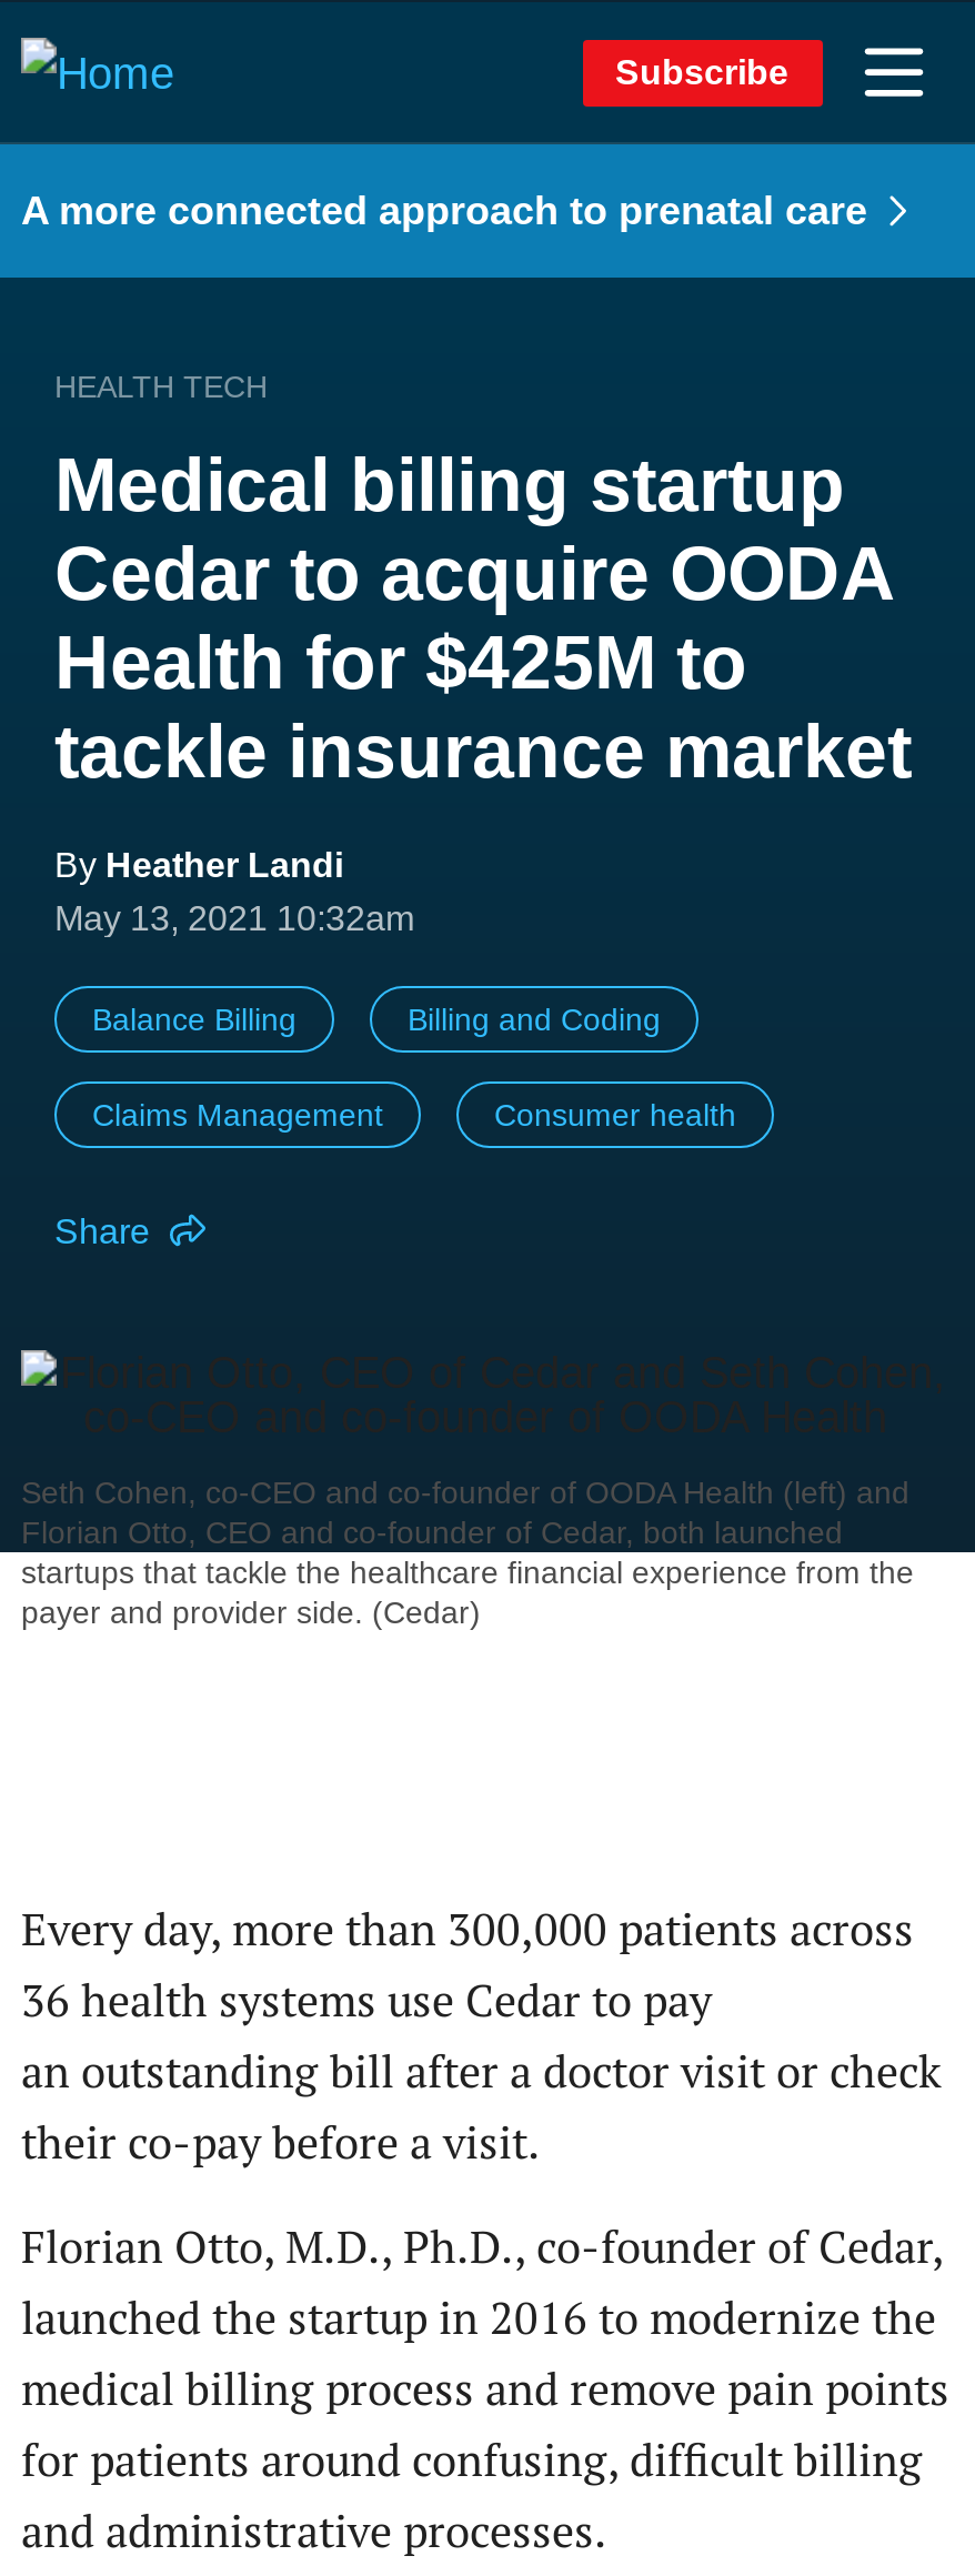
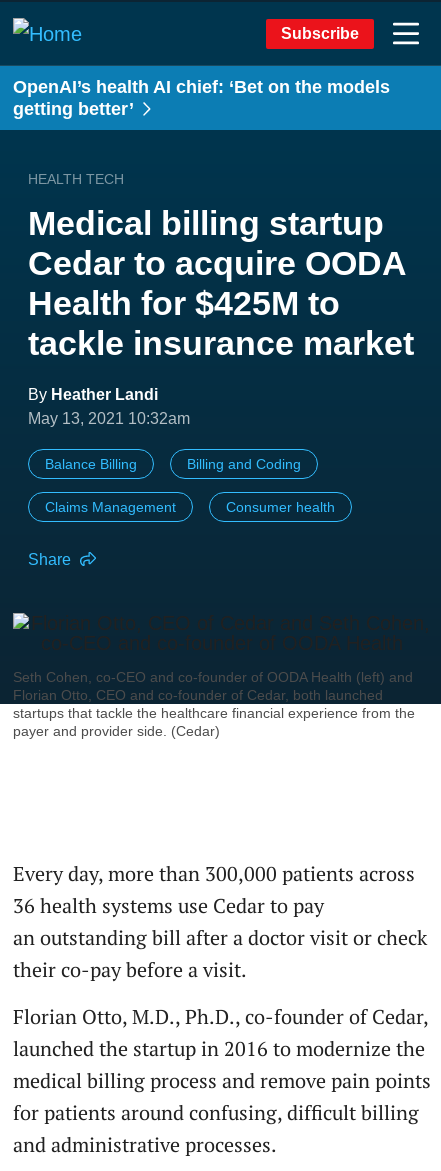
[21,189,878,233] A more connected approach to prenatal care -> [13,77,390,119] OpenAI’s health AI chief: ‘Bet on the models | getting better’

